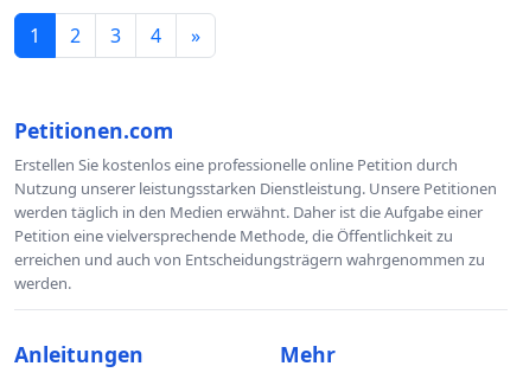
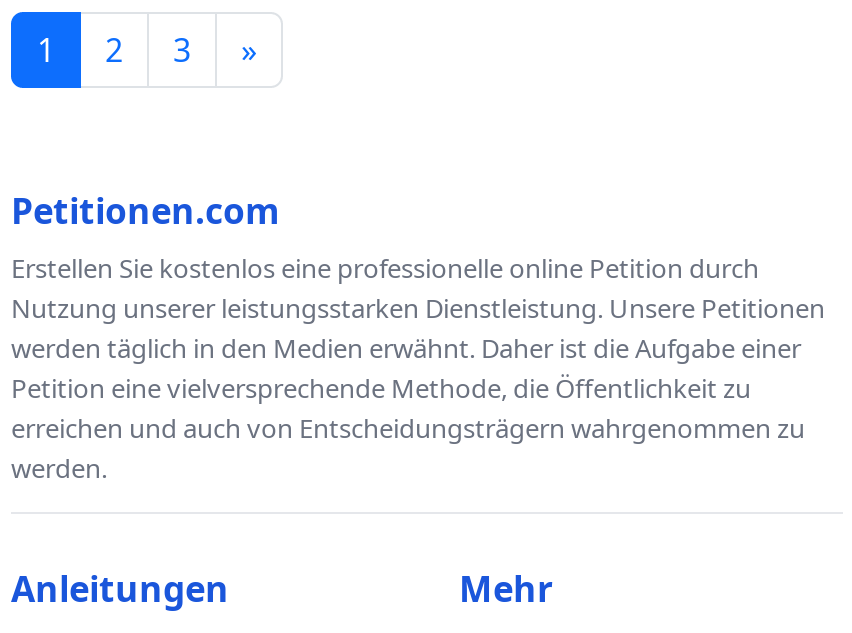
[151,22,161,48] 4 -> none

